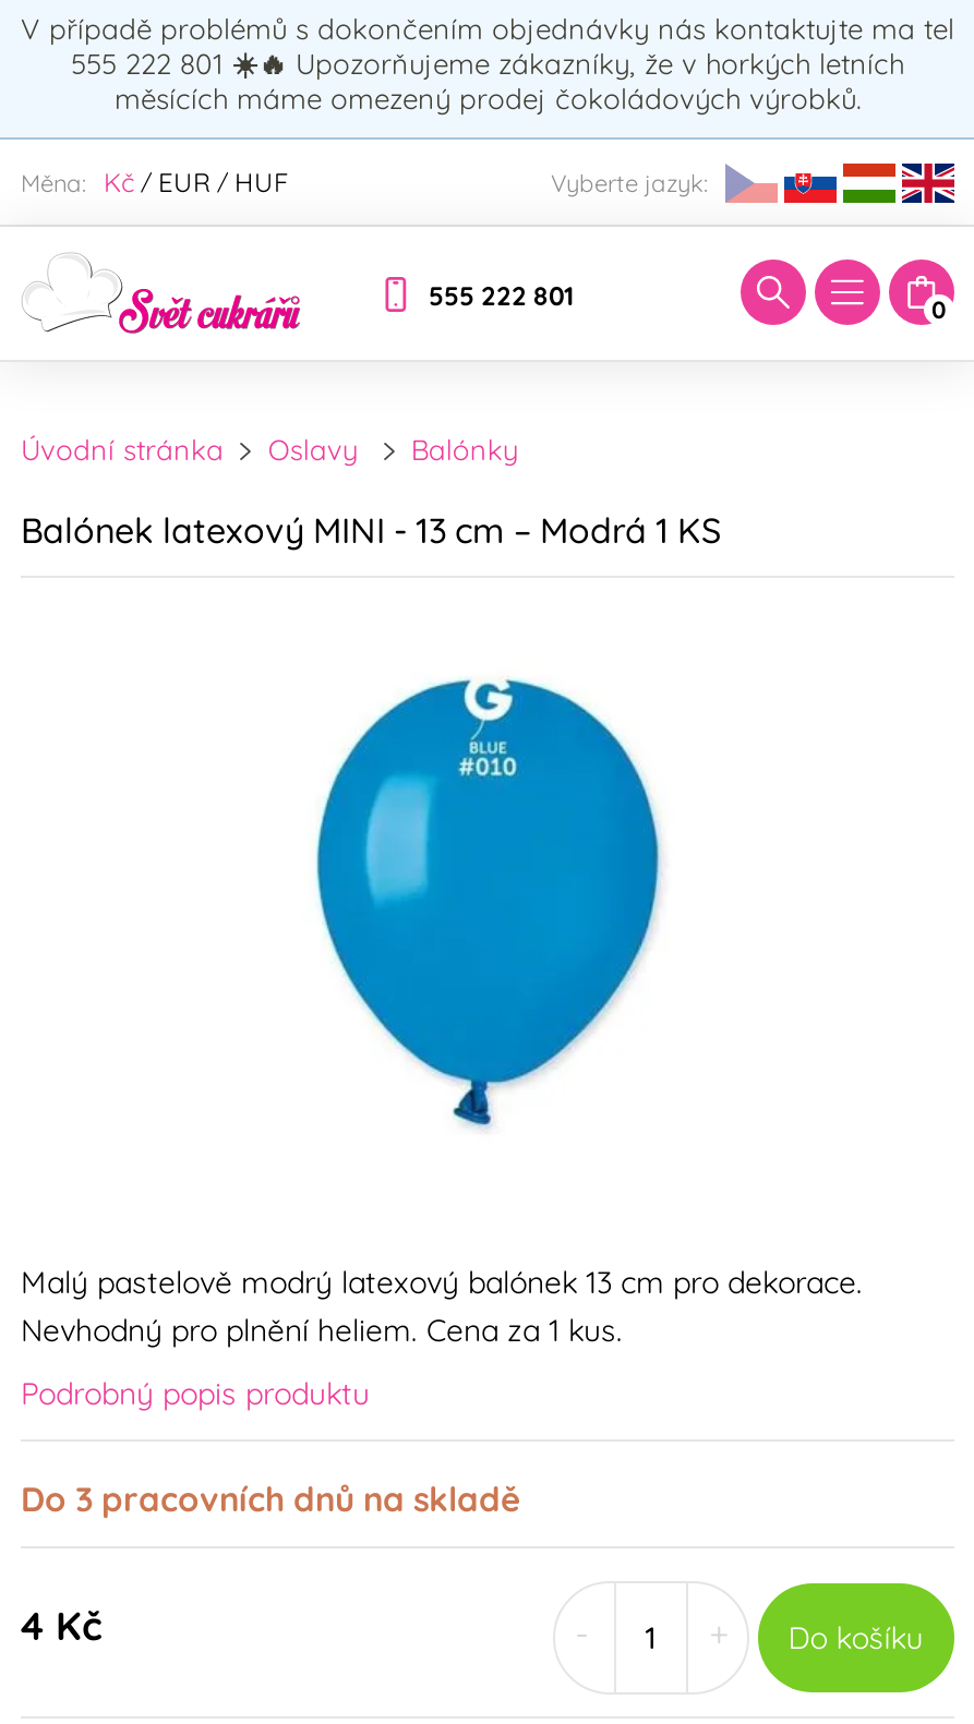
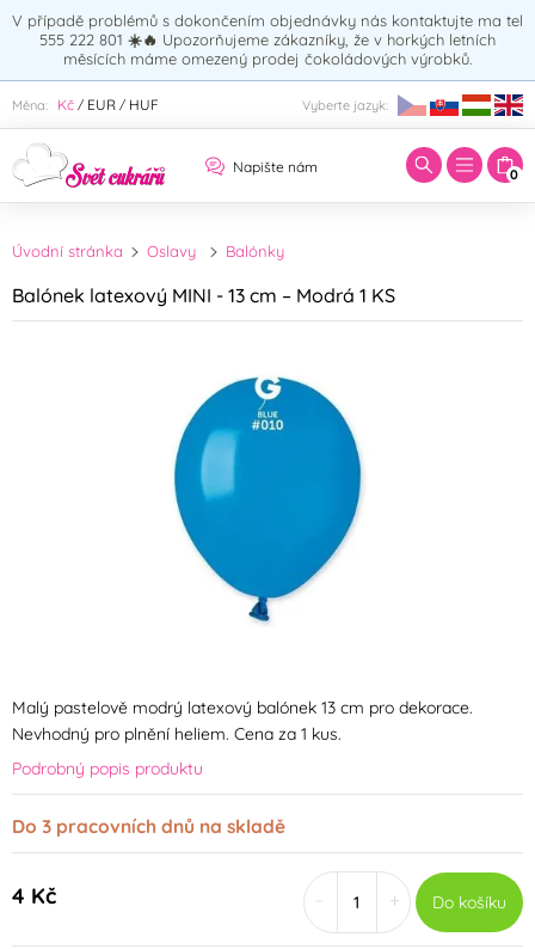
[429,280,575,313] 555 222 801 -> [233,158,318,176] Napište nám

